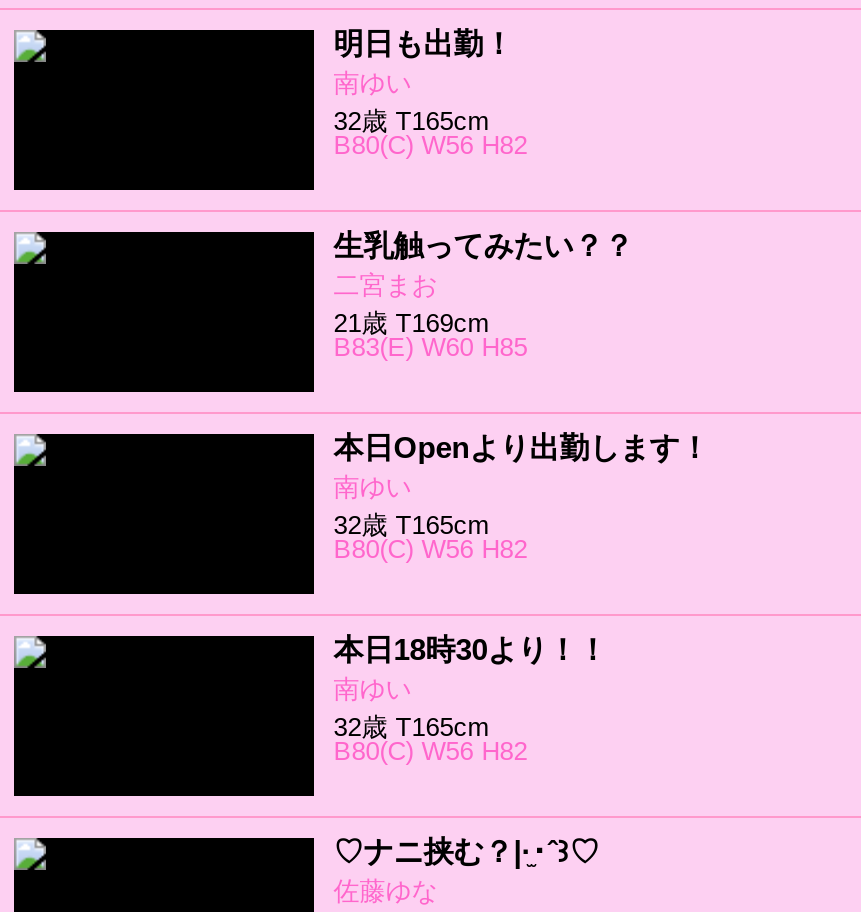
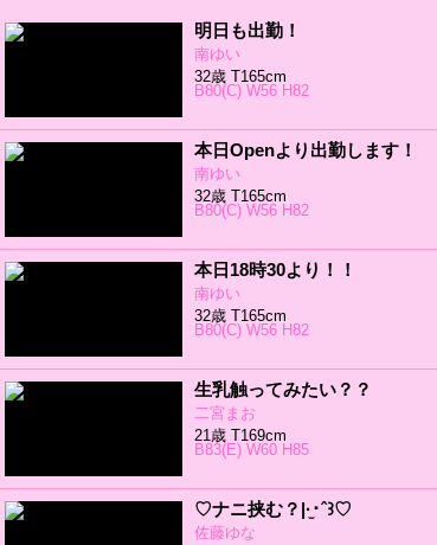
moved [334,230,634,362] -> [194,380,372,458]: 生乳触ってみたい？？ | 二宮まお | 21歳 T169cm | B83(E) W60 H85
moved [334,432,710,766] -> [194,141,417,339]: 本日Openより出勤します！ | 南ゆい | 32歳 T165cm | B80(C) W56 H82 | 本日18時30より！！ | 南ゆい | 32歳 T165cm | B80(C) W56 H82

